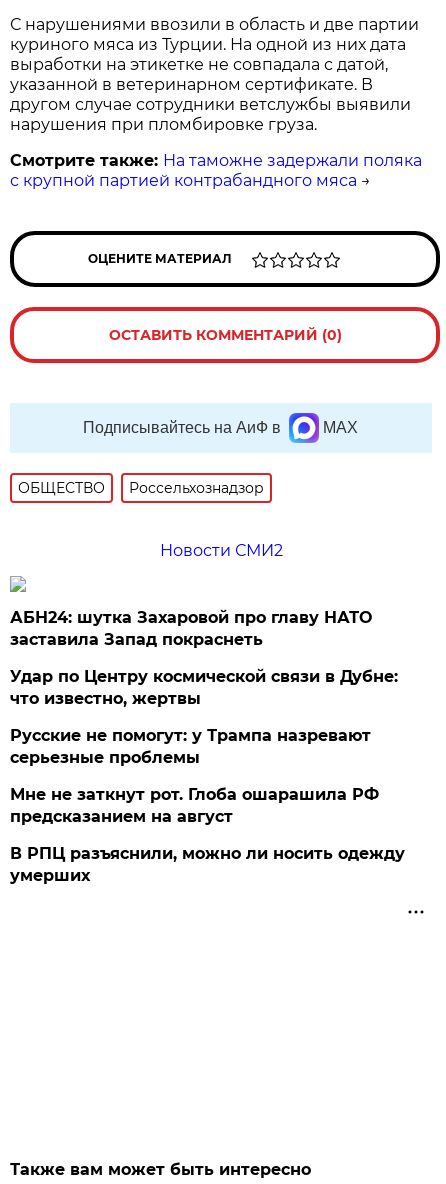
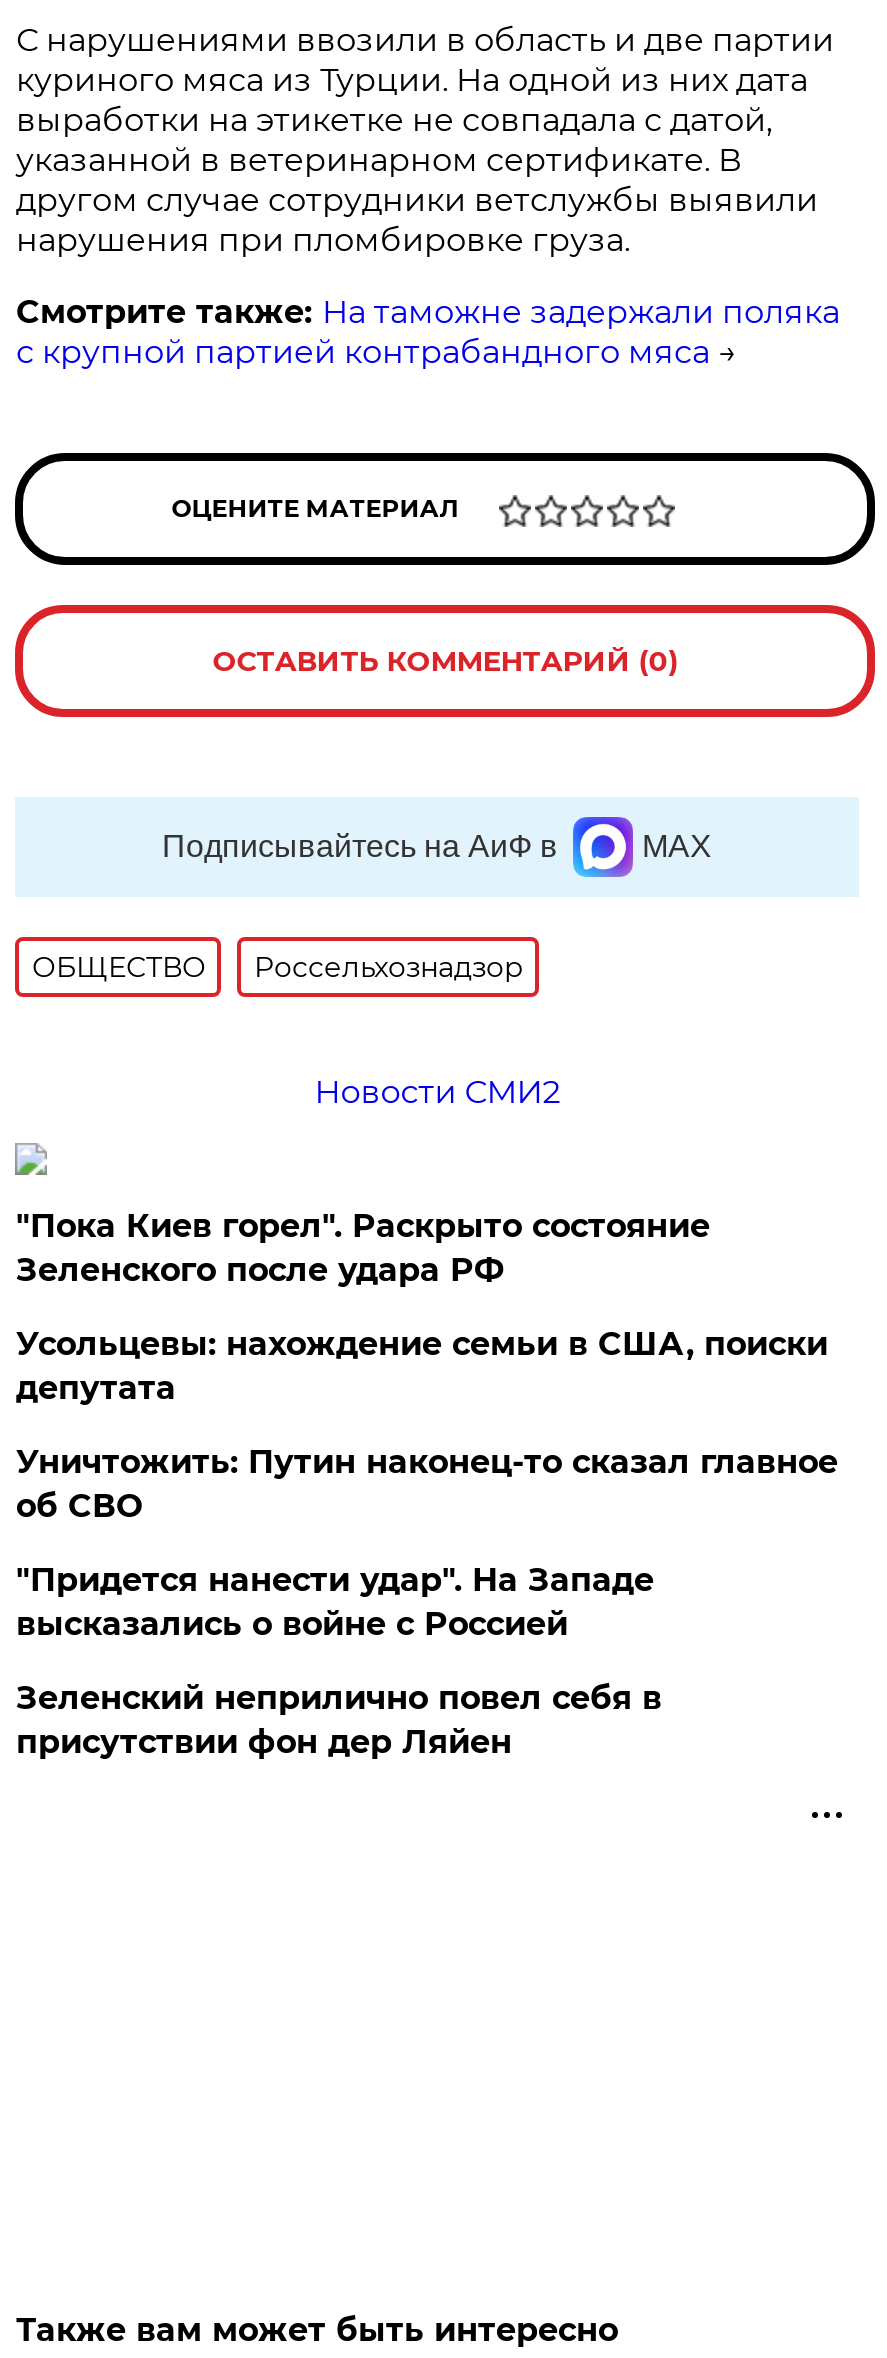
[10,608,372,649] АБН24: шутка Захаровой про главу НАТО | заставила Запад покраснеть -> [16,1207,710,1289] "Пока Киев горел". Раскрыто состояние | Зеленского после удара РФ
[10,667,398,708] Удар по Центру космической связи в Дубне: | что известно, жертвы -> [16,1325,828,1407] Усольцевы: нахождение семьи в США, поиски | депутата
[10,726,371,767] Русские не помогут: у Трампа назревают | серьезные проблемы -> [16,1443,838,1525] Уничтожить: Путин наконец-то сказал главное | об СВО
[10,785,379,826] Мне не заткнут рот. Глоба ошарашила РФ | предсказанием на август -> [16,1561,654,1643] "Придется нанести удар". На Западе | высказались о войне с Россией
[10,844,405,885] В РПЦ разъяснили, можно ли носить одежду | умерших -> [16,1679,662,1761] Зеленский неприлично повел cебя в | присутствии фон дер Ляйен

